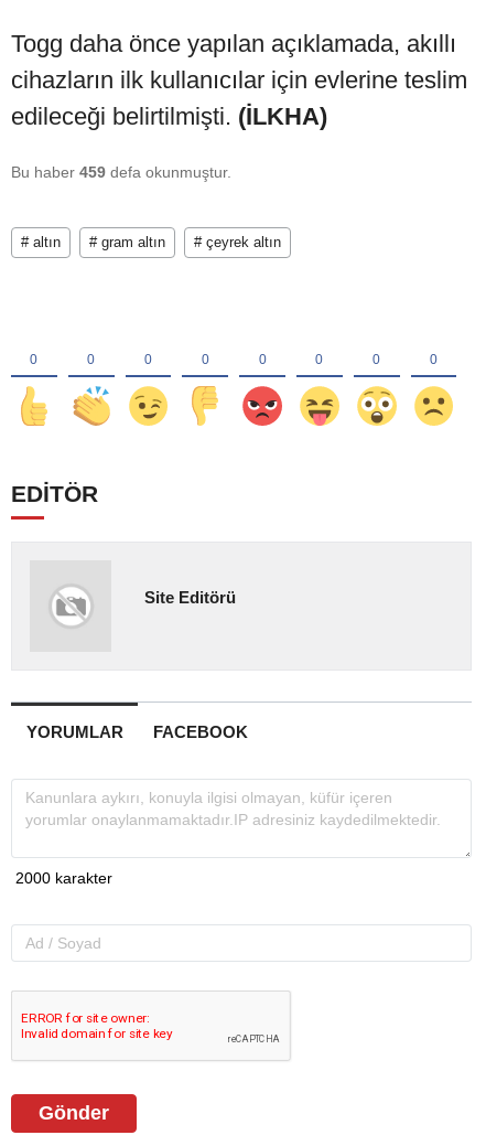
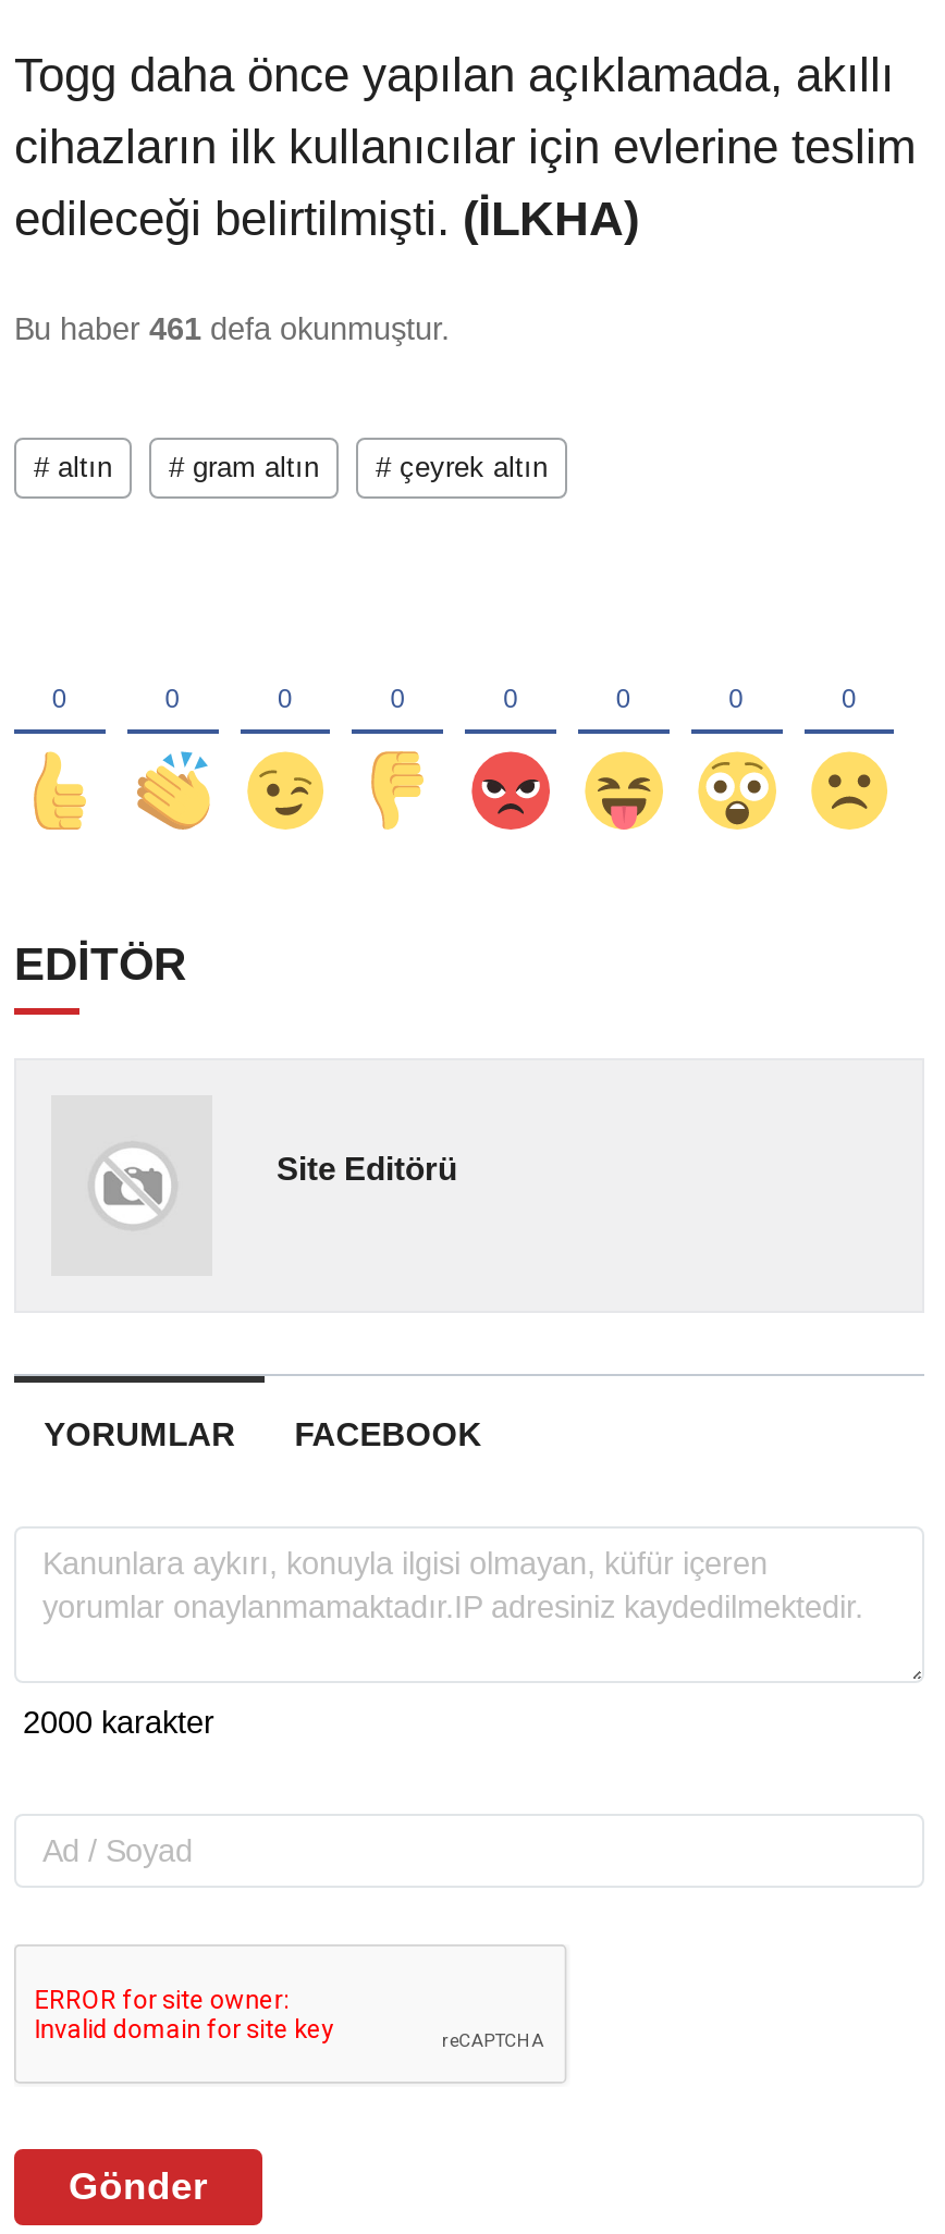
[11,163,231,181] Bu haber 459 defa okunmuştur. -> [14,312,450,347] Bu haber 461 defa okunmuştur.

